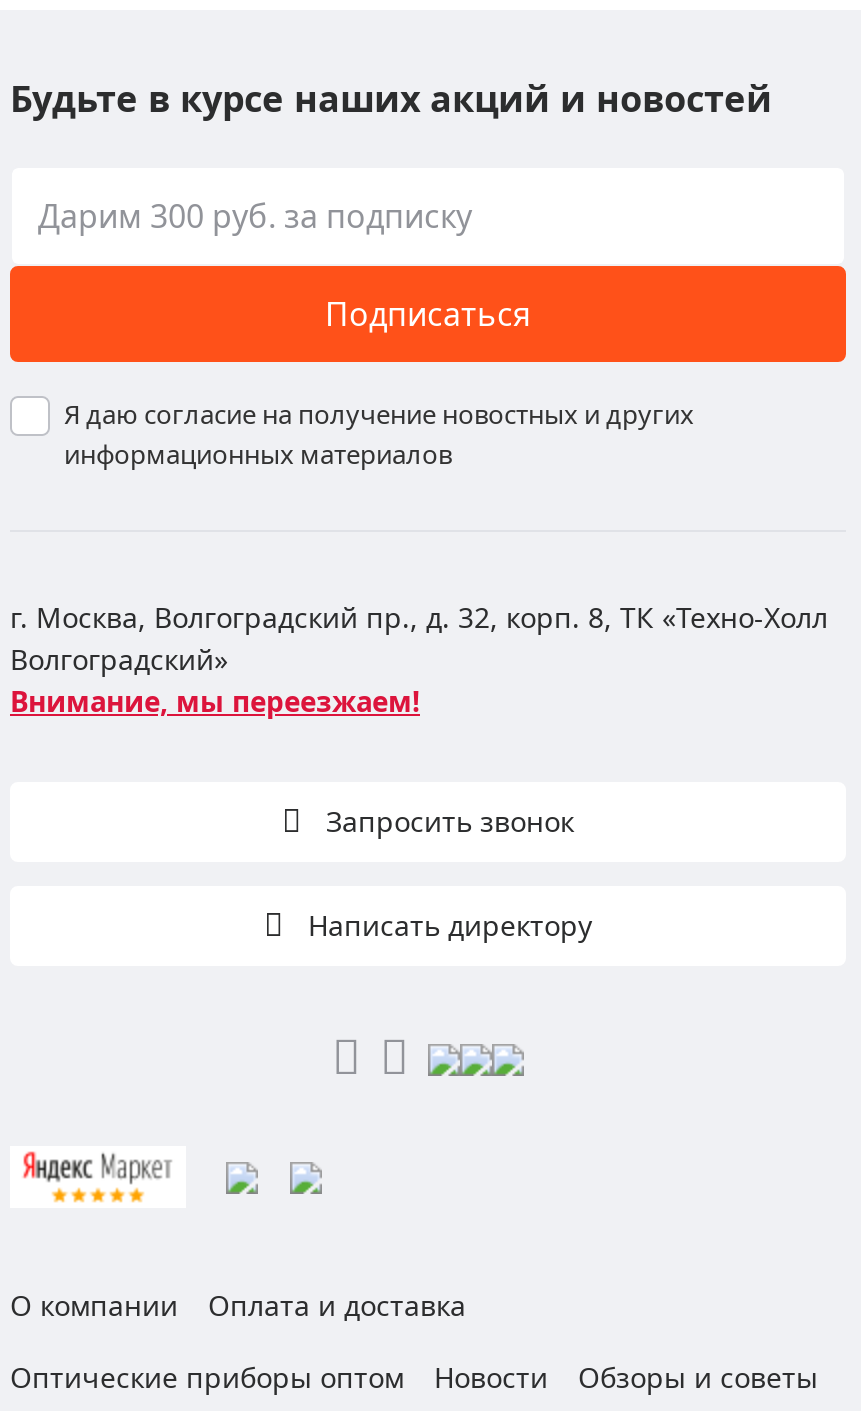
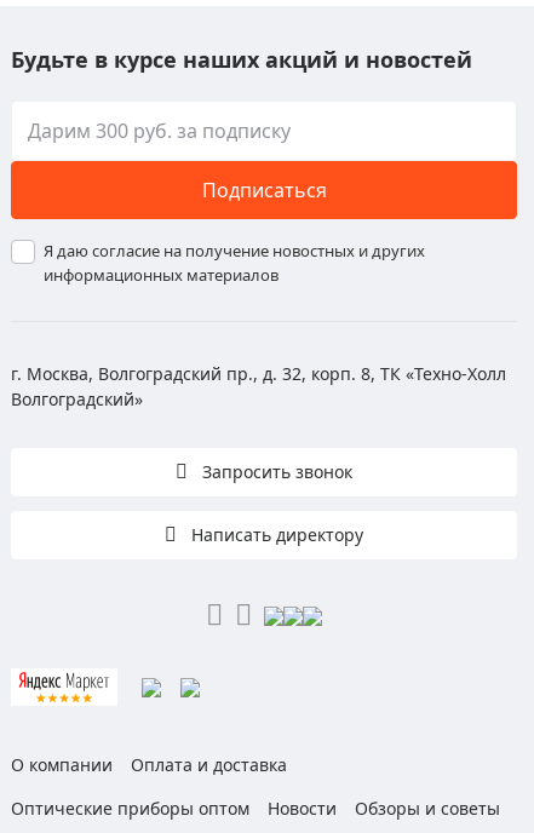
[10,682,420,720] Внимание, мы переезжаем! -> none

